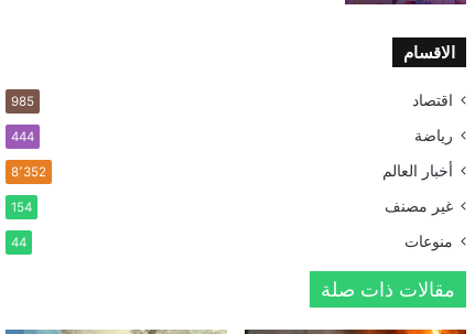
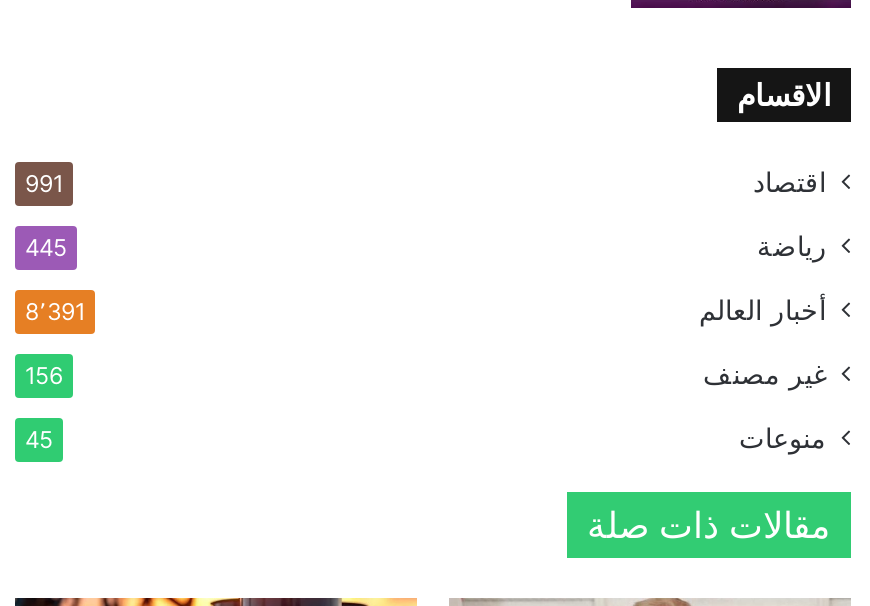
[11,94,34,109] 985 -> [25,170,63,198] 991
[11,129,34,144] 444 -> [25,234,67,262] 445
[11,164,46,180] 8٬352 -> [25,298,85,326] 8٬391
[11,199,32,215] 154 -> [25,362,63,390] 156
[11,235,26,250] 44 -> [25,426,53,454] 45

